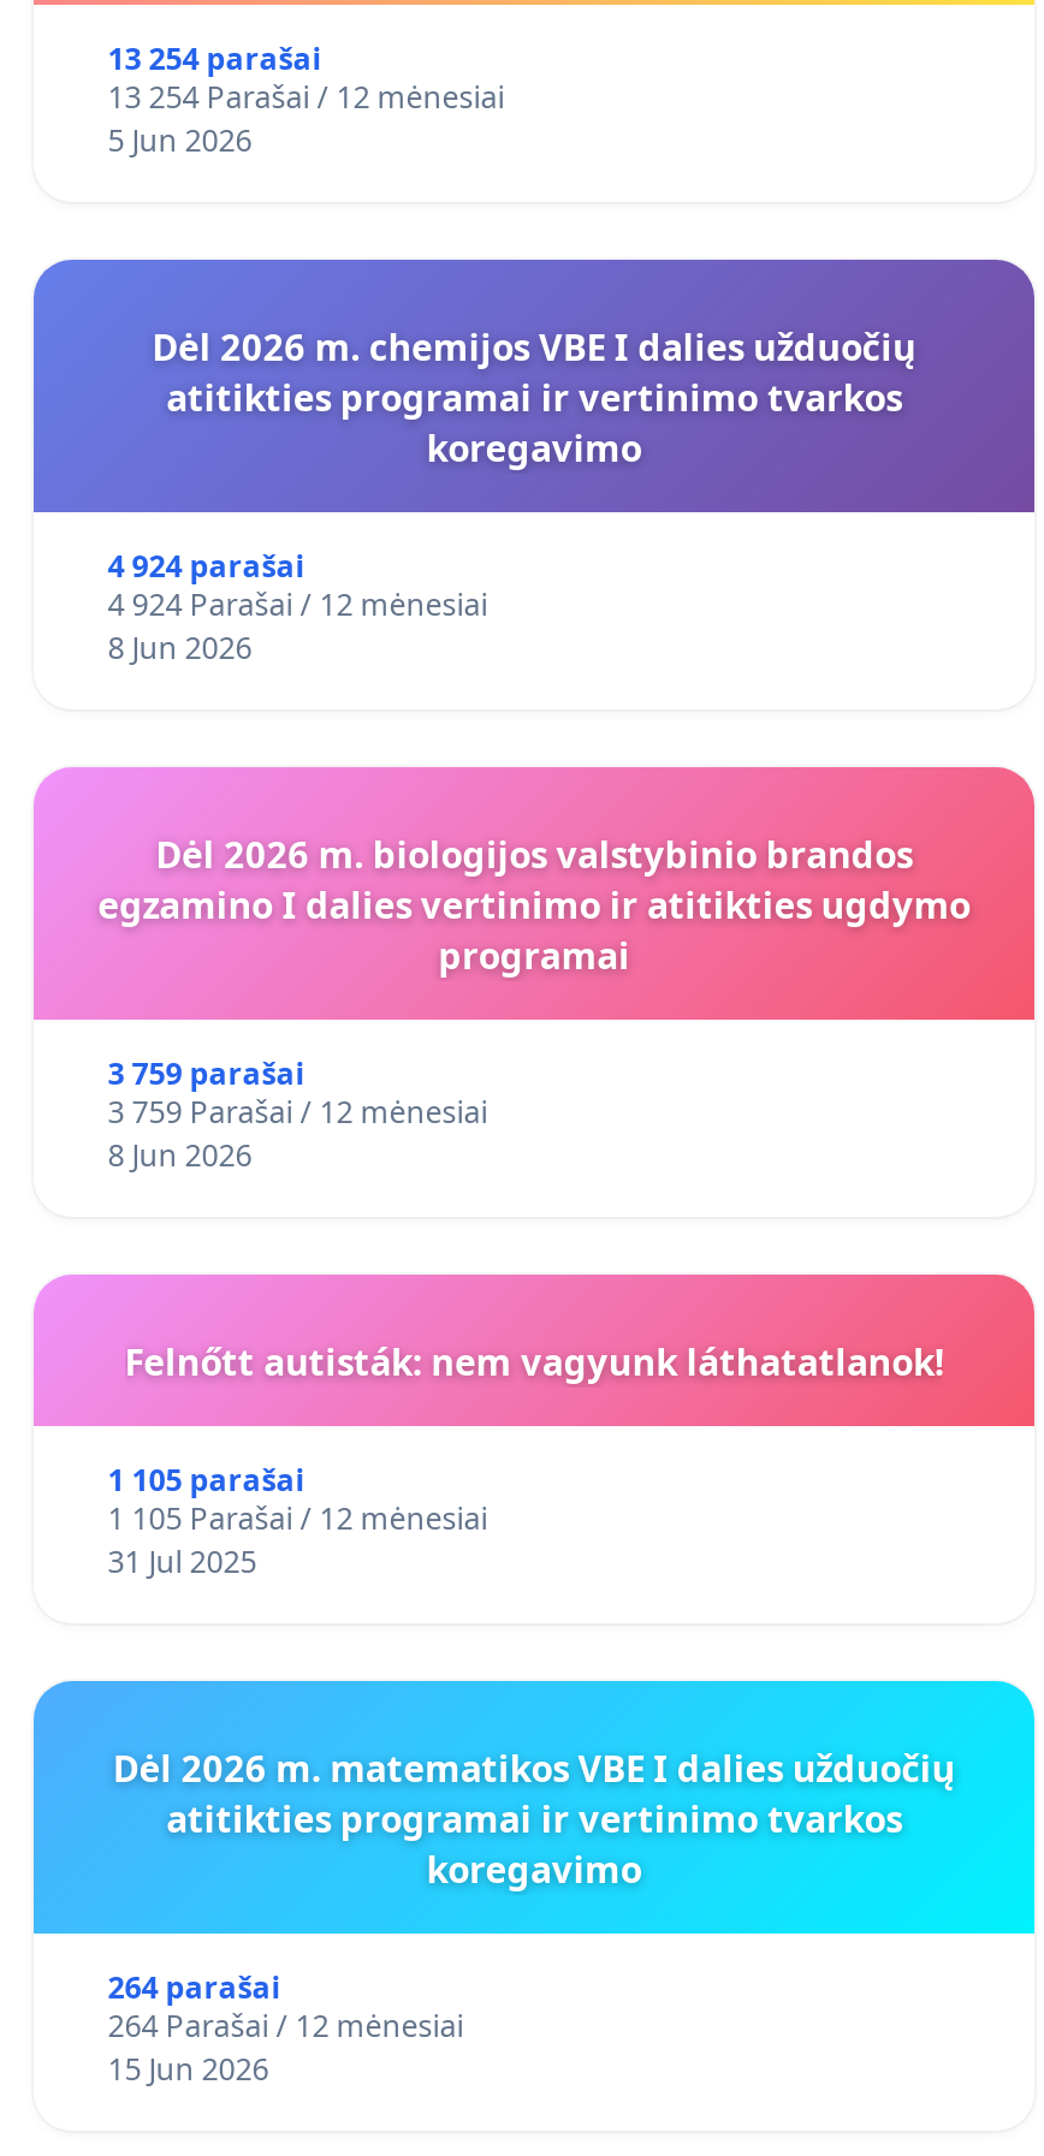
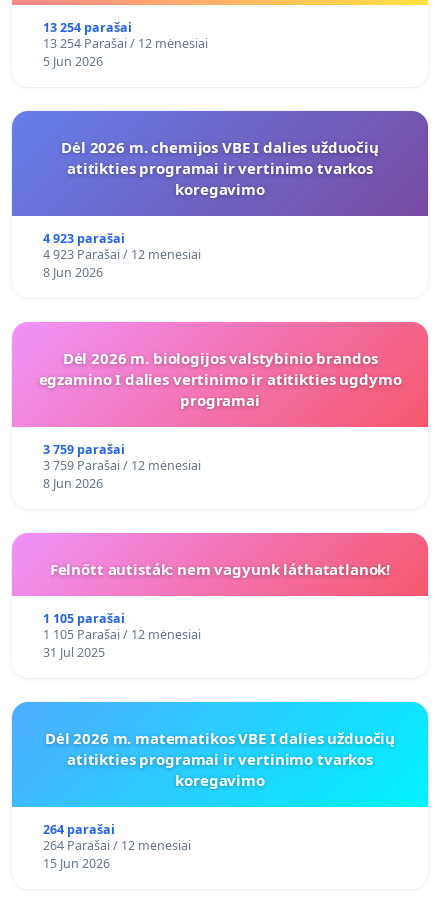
[108,546,305,587] 4 924 parašai -> [43,230,125,247] 4 923 parašai
[108,584,488,625] 4 924 Parašai / 12 mėnesiai -> [43,246,201,263] 4 923 Parašai / 12 mėnesiai

